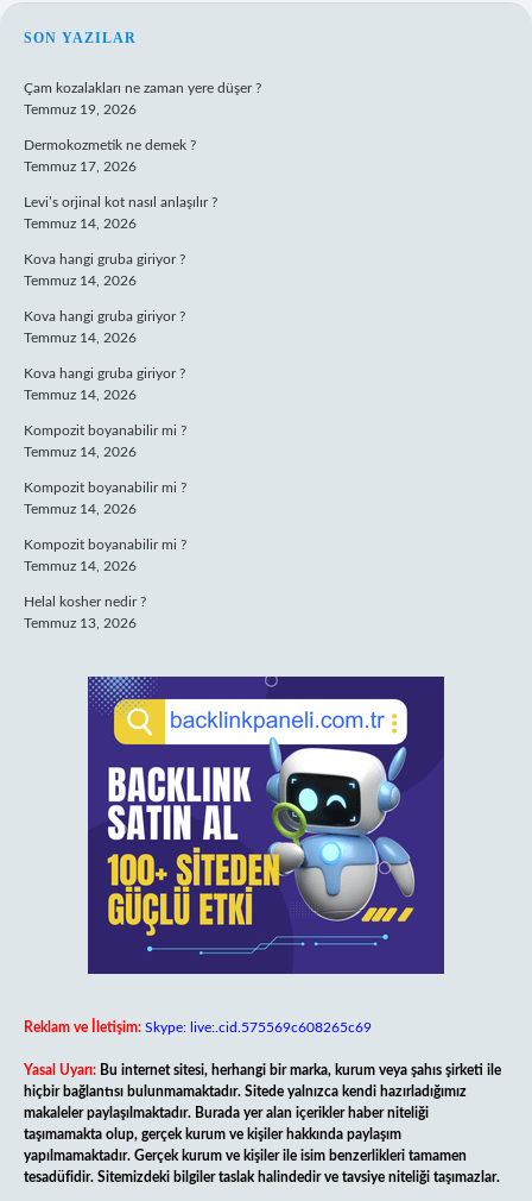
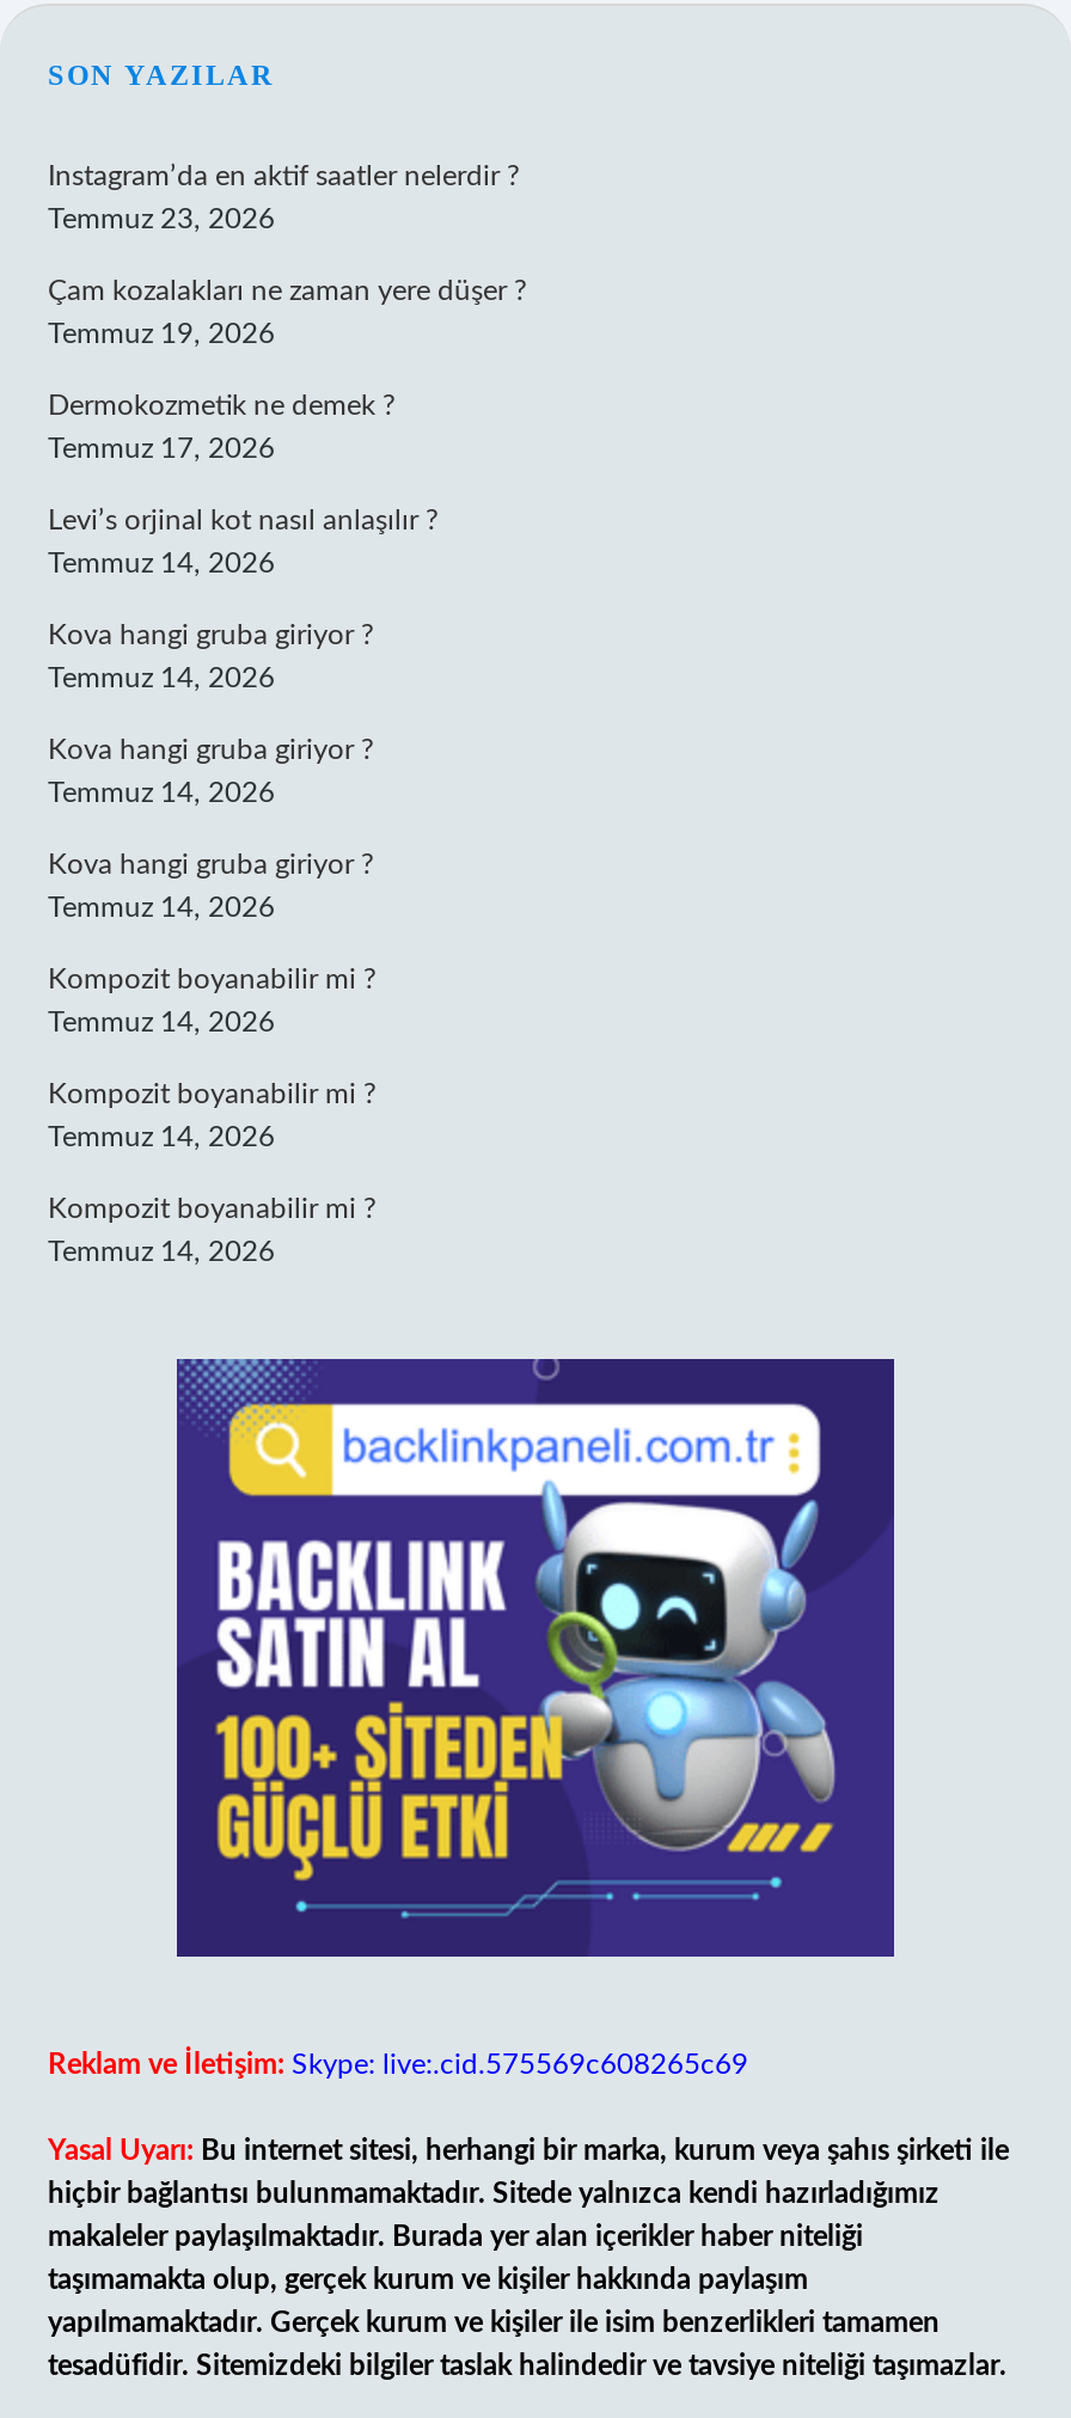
none -> [48,161,519,233] Instagram’da en aktif saatler nelerdir ? | Temmuz 23, 2026
moved [24,81,261,573] -> [48,276,526,1266]: Çam kozalakları ne zaman yere düşer ? | Temmuz 19, 2026 | Dermokozmetik ne demek ? | ... | Kompozit boyanabilir mi ? | Temmuz 14, 2026
[24,595,146,630] Helal kosher nedir ? | Temmuz 13, 2026 -> none

